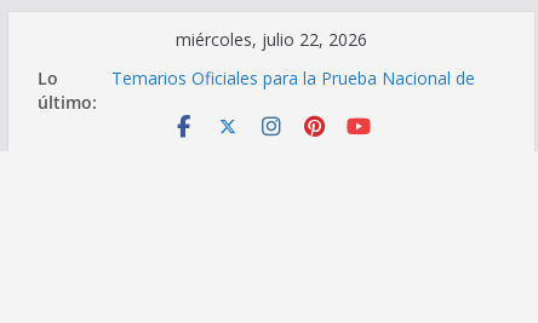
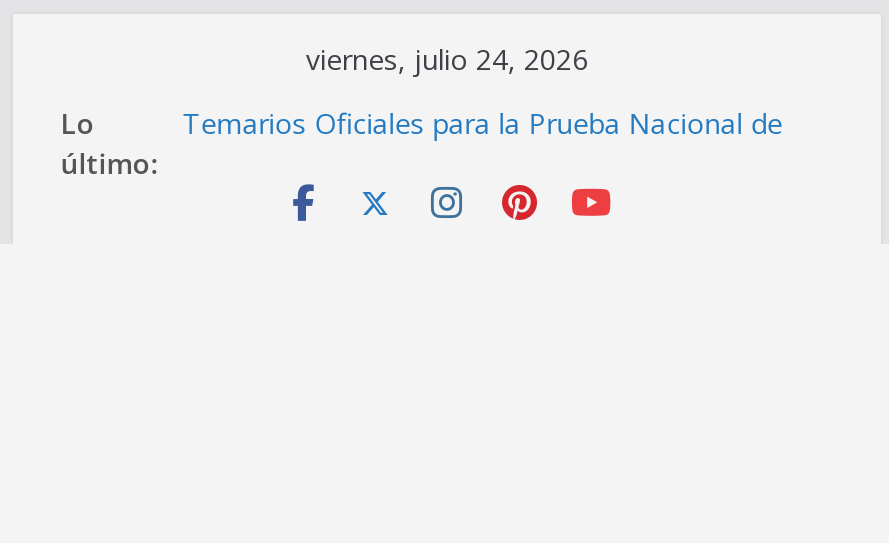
[176,28,367,51] miércoles, julio 22, 2026 -> [306,40,588,78] viernes, julio 24, 2026

